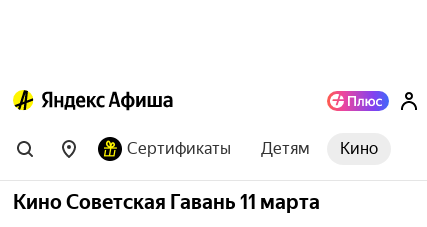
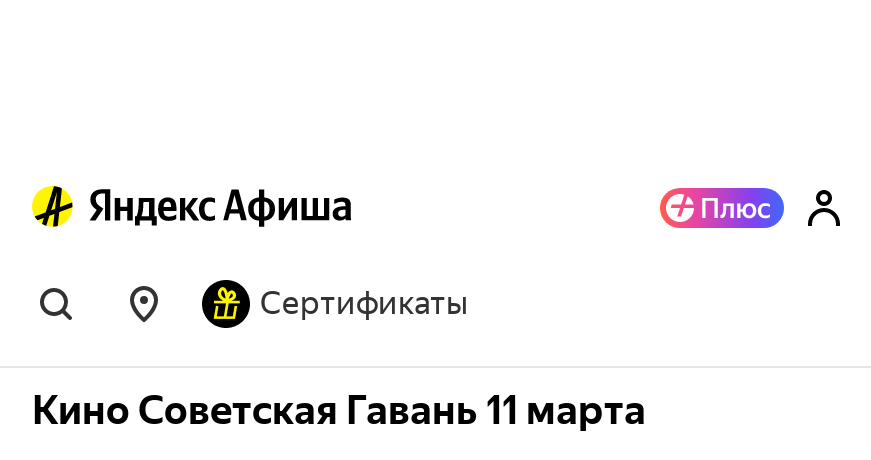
[261,139,378,158] Детям | Кино -> none

